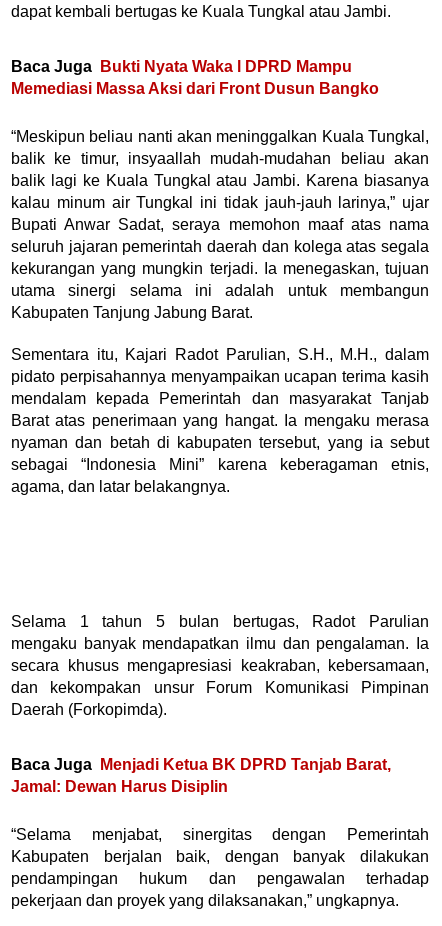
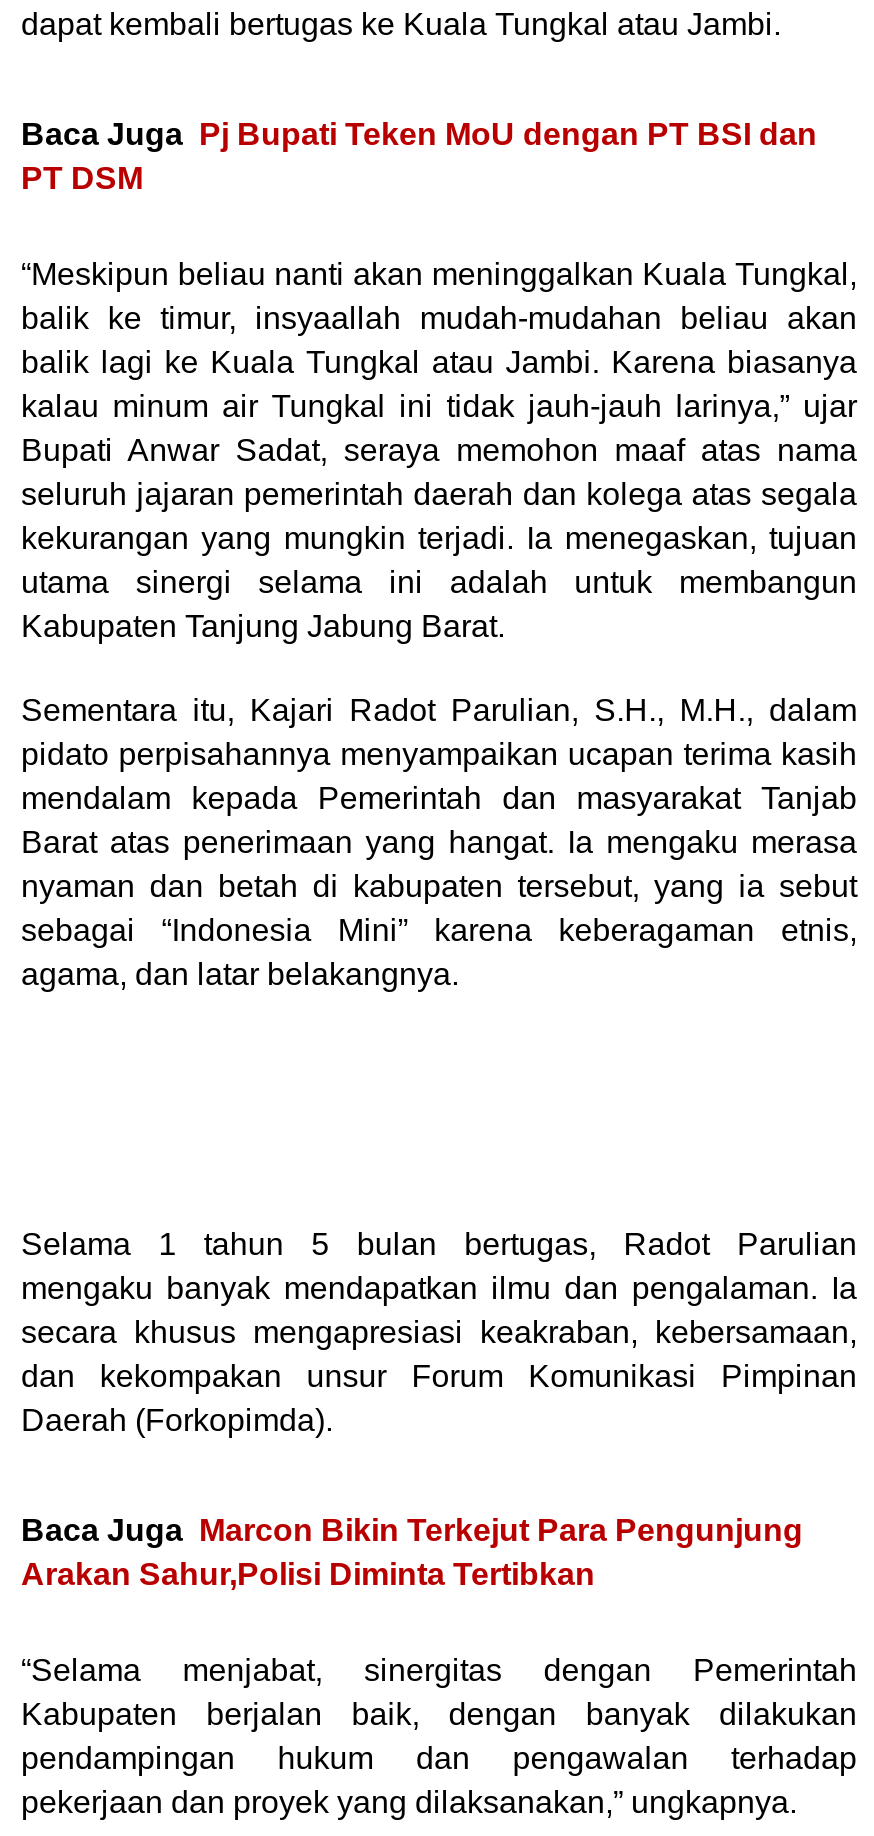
[11,58,379,97] Baca Juga Bukti Nyata Waka l DPRD Mampu | Memediasi Massa Aksi dari Front Dusun Bangko -> [21,116,817,194] Baca Juga Pj Bupati Teken MoU dengan PT BSI dan | PT DSM
[11,756,391,795] Baca Juga Menjadi Ketua BK DPRD Tanjab Barat, | Jamal: Dewan Harus Disiplin -> [21,1512,803,1590] Baca Juga Marcon Bikin Terkejut Para Pengunjung | Arakan Sahur,Polisi Diminta Tertibkan

